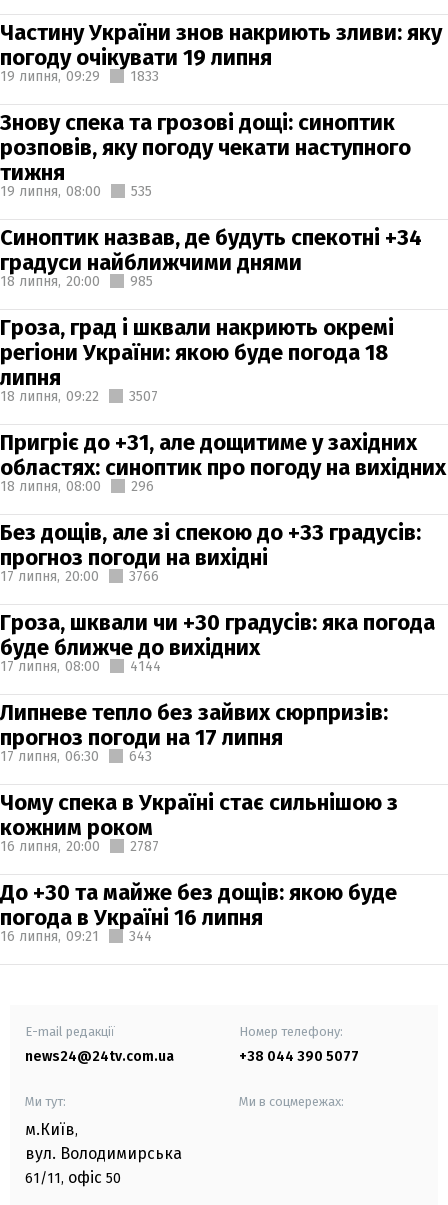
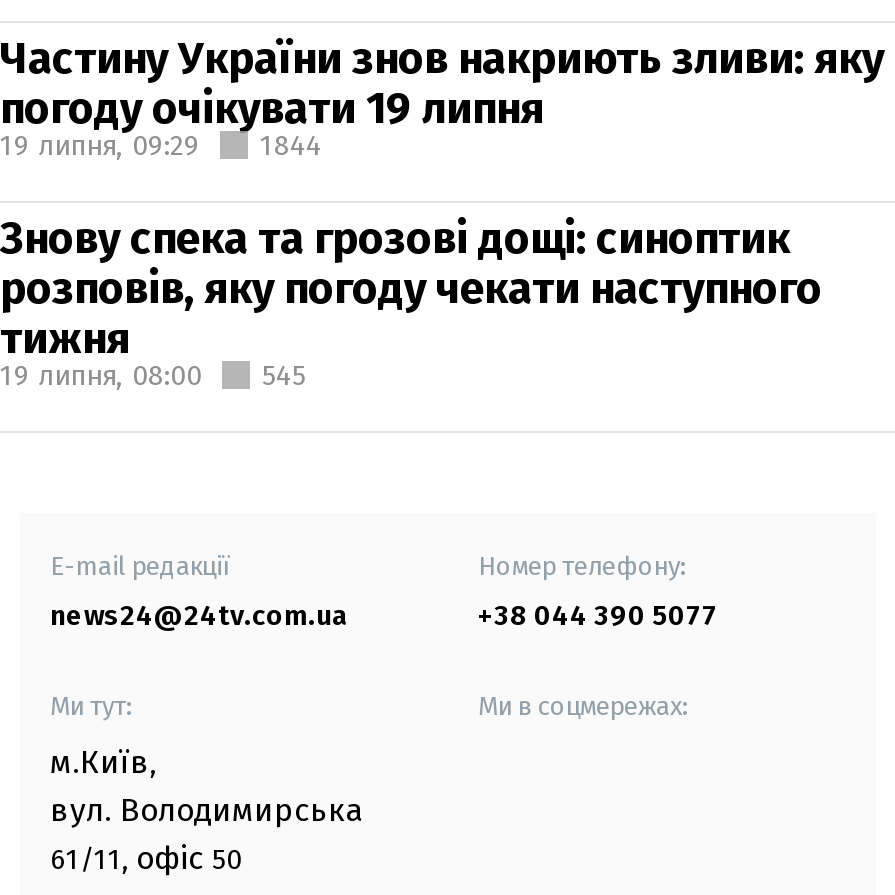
[0,67,159,84] 19 липня, 09:29 1833 -> [0,128,322,162] 19 липня, 09:29 1844
[0,182,446,944] 535 | Синоптик назвав, де будуть спекотні +34 | градуси найближчими днями | 18 липня, 20:00 | 985 | Гроза, град і шквали накриють окремі | регіони України: якою буде погода 18 | липня | 18 липня, 09:22 | 3507 | Пригріє до +31, але дощитиме у західних | областях: синоптик про погоду на вихідних | 18 липня, 08:00 | 296 | Без дощів, але зі спекою до +33 градусів: | прогноз погоди на вихідні | 17 липня, 20:00 | 3766 | Гроза, шквали чи +30 градусів: яка погода | буде ближче до вихідних | 17 липня, 08:00 | 4144 | Липневе тепло без зайвих сюрпризів: | прогноз погоди на 17 липня | 17 липня, 06:30 | 643 | Чому спека в Україні стає сильнішою з | кожним роком | 16 липня, 20:00 | 2787 | До +30 та майже без дощів: якою буде | погода в Україні 16 липня | 16 липня, 09:21 | 344 -> [262,358,306,392] 545

